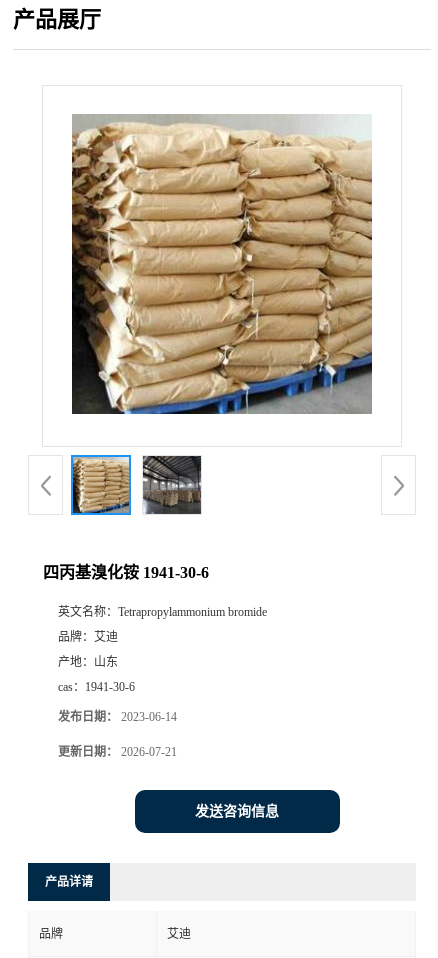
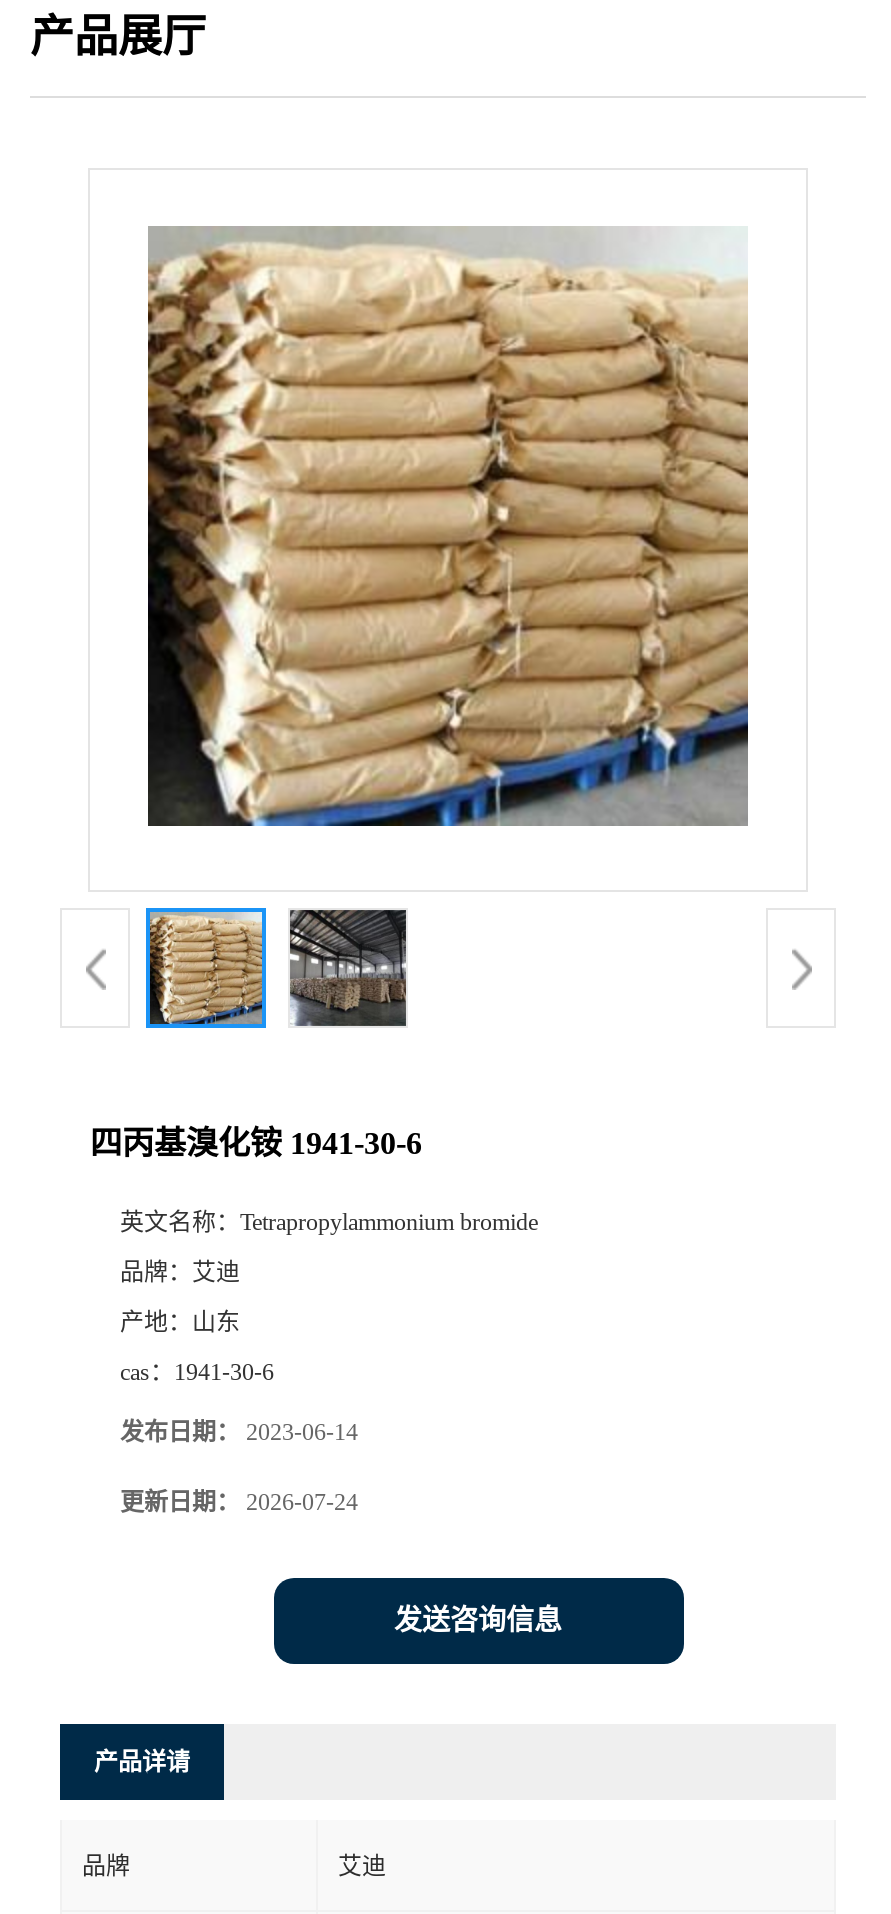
[58,745,177,759] 更新日期：2026-07-21 -> [120,1488,358,1516] 更新日期：2026-07-24

